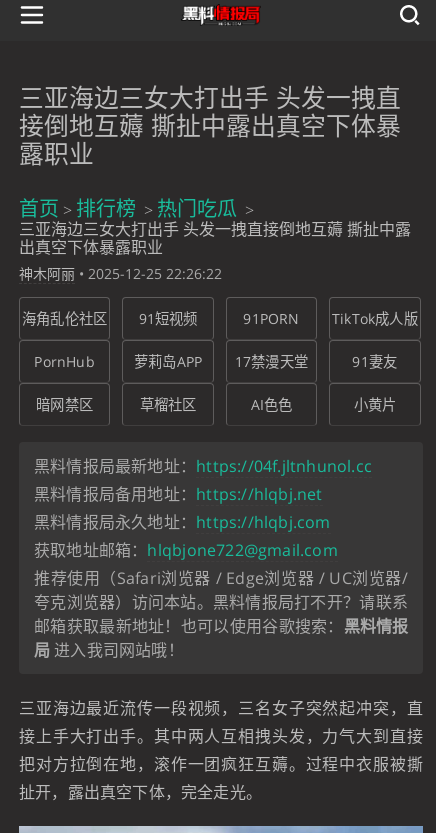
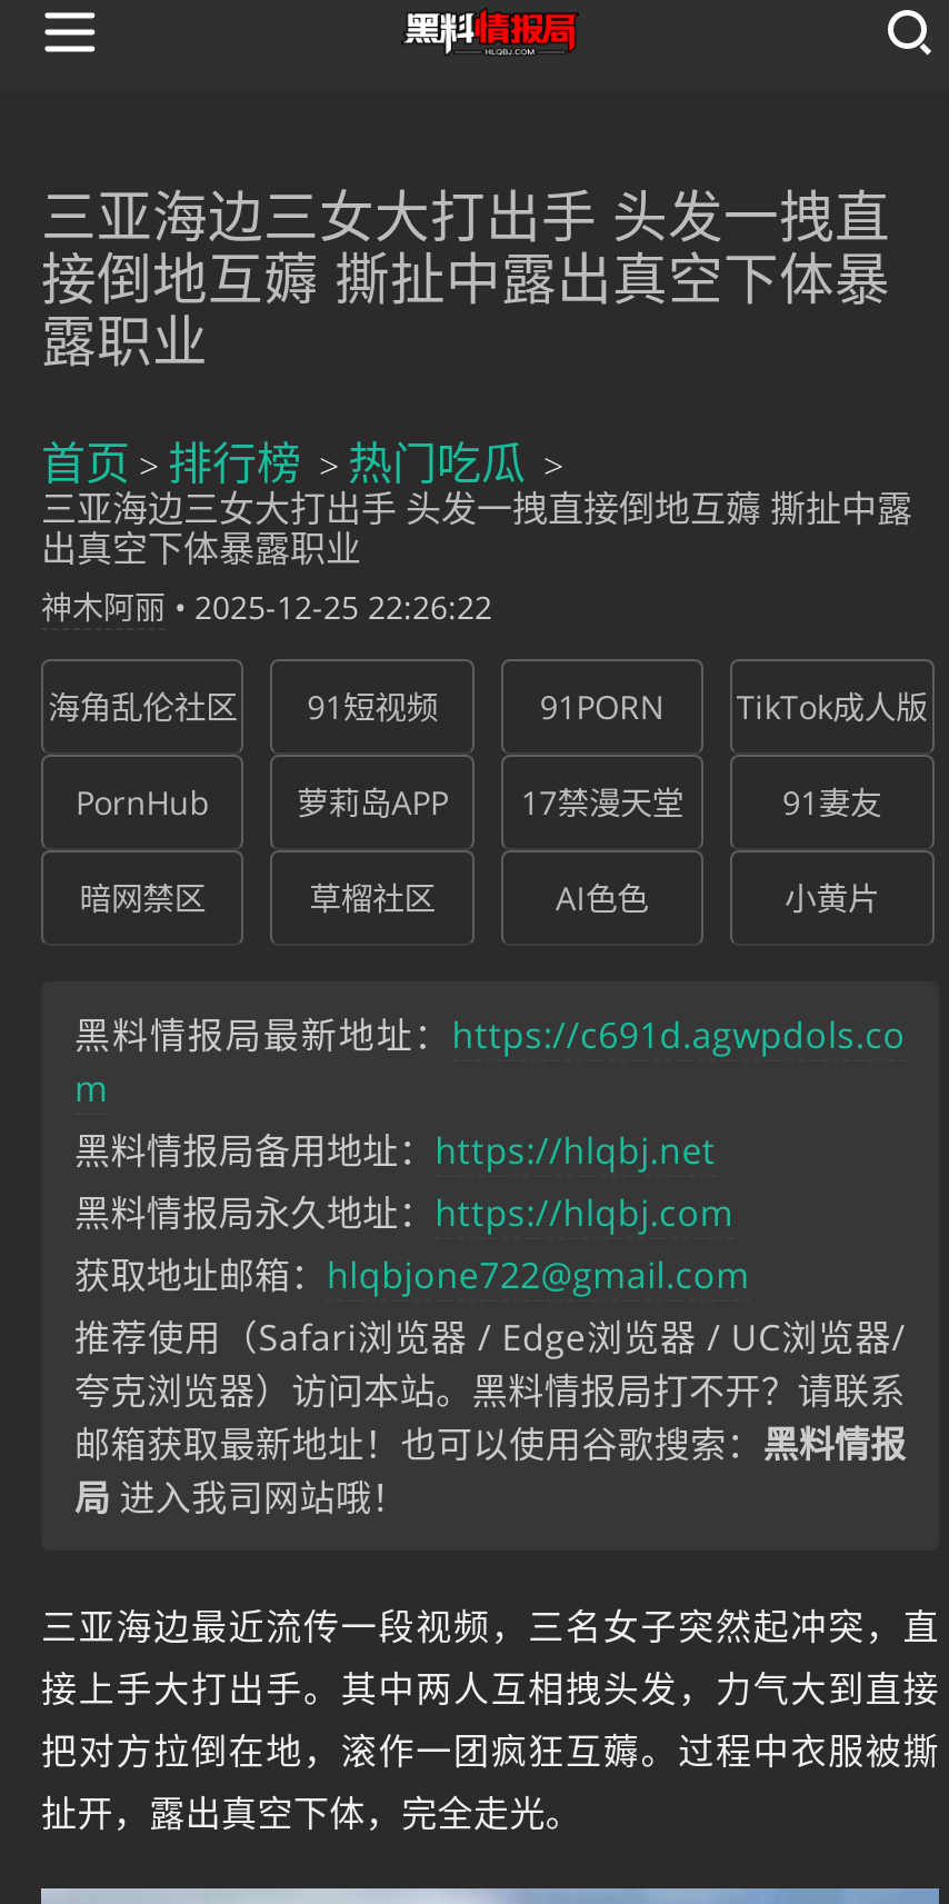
[34,455,372,477] 黑料情报局最新地址：https://04f.jltnhunol.cc -> [74,1011,906,1113] 黑料情报局最新地址：https://c691d.agwpdols.co | m

